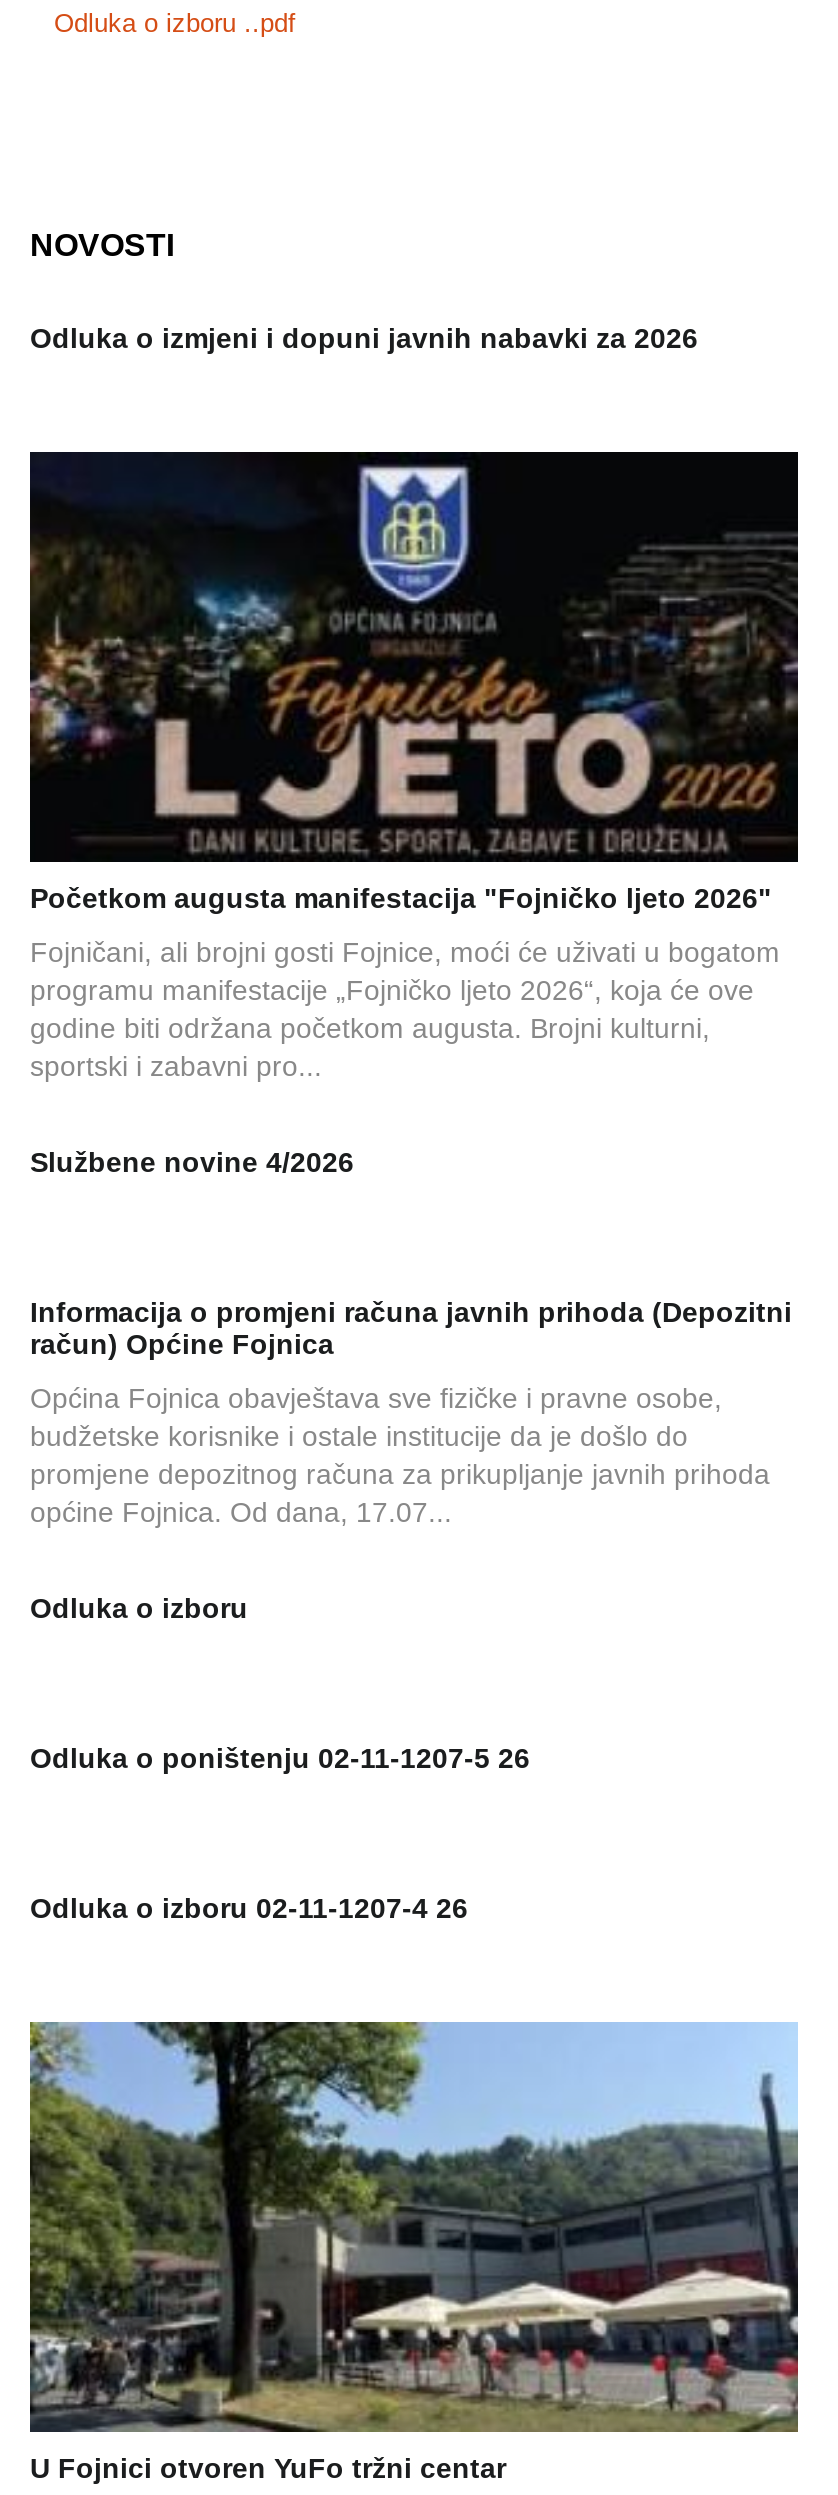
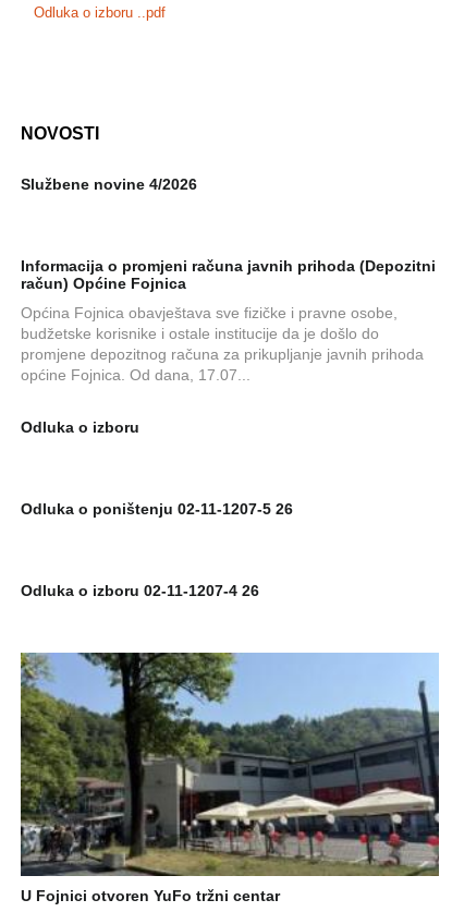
[30,322,698,354] Odluka o izmjeni i dopuni javnih nabavki za 2026 -> none
[28,450,800,1082] [image] | Početkom augusta manifestacija "Fojničko ljeto 2026" | Fojničani, ali brojni gosti Fojnice, moći će uživati u bogatom | programu manifestacije „Fojničko ljeto 2026“, koja će ove | godine biti održana početkom augusta. Brojni kulturni, | sportski i zabavni pro... -> none

